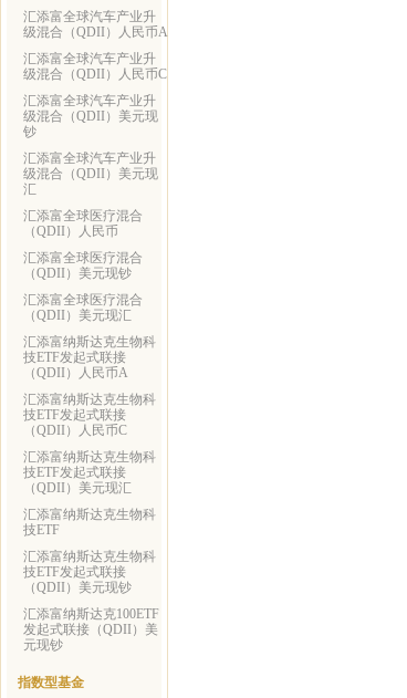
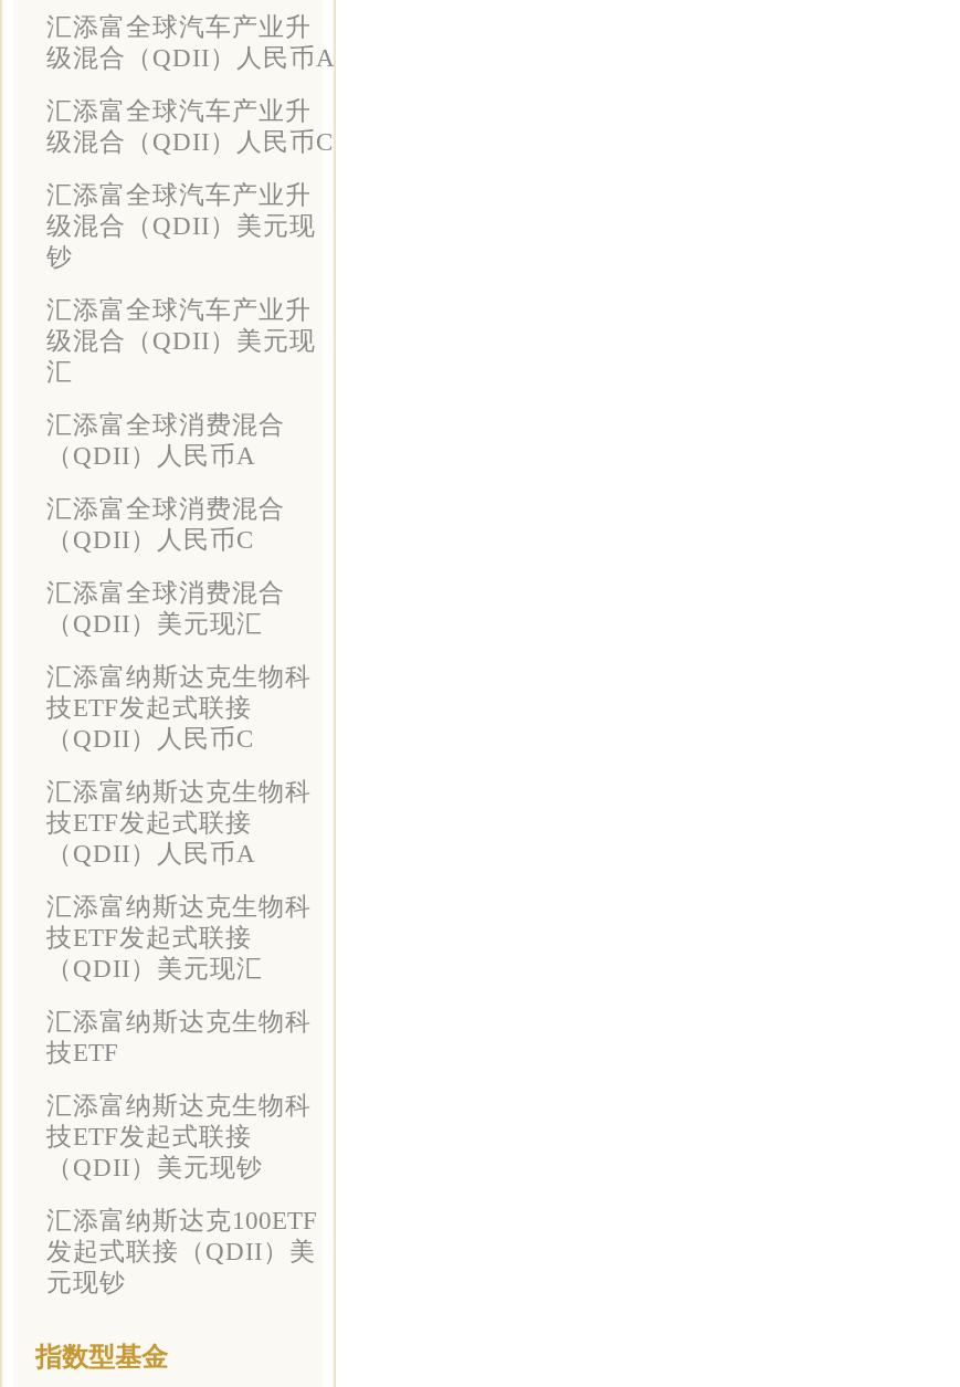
[23,209,143,238] 汇添富全球医疗混合 | （QDII）人民币 -> [46,411,285,469] 汇添富全球消费混合 | （QDII）人民币A
[23,251,143,280] 汇添富全球医疗混合 | （QDII）美元现钞 -> [46,495,285,553] 汇添富全球消费混合 | （QDII）人民币C
[23,293,143,306] 汇添富全球医疗混合 -> [46,579,285,606] 汇添富全球消费混合
[23,366,128,379] （QDII）人民币A -> [46,725,254,752] （QDII）人民币C
[23,424,127,437] （QDII）人民币C -> [46,840,256,866] （QDII）人民币A

